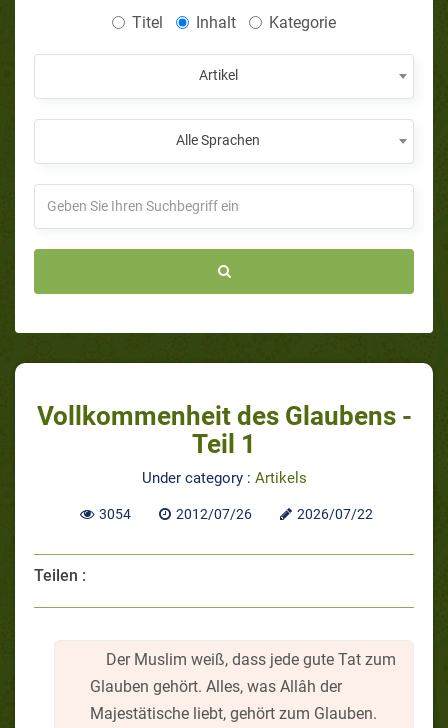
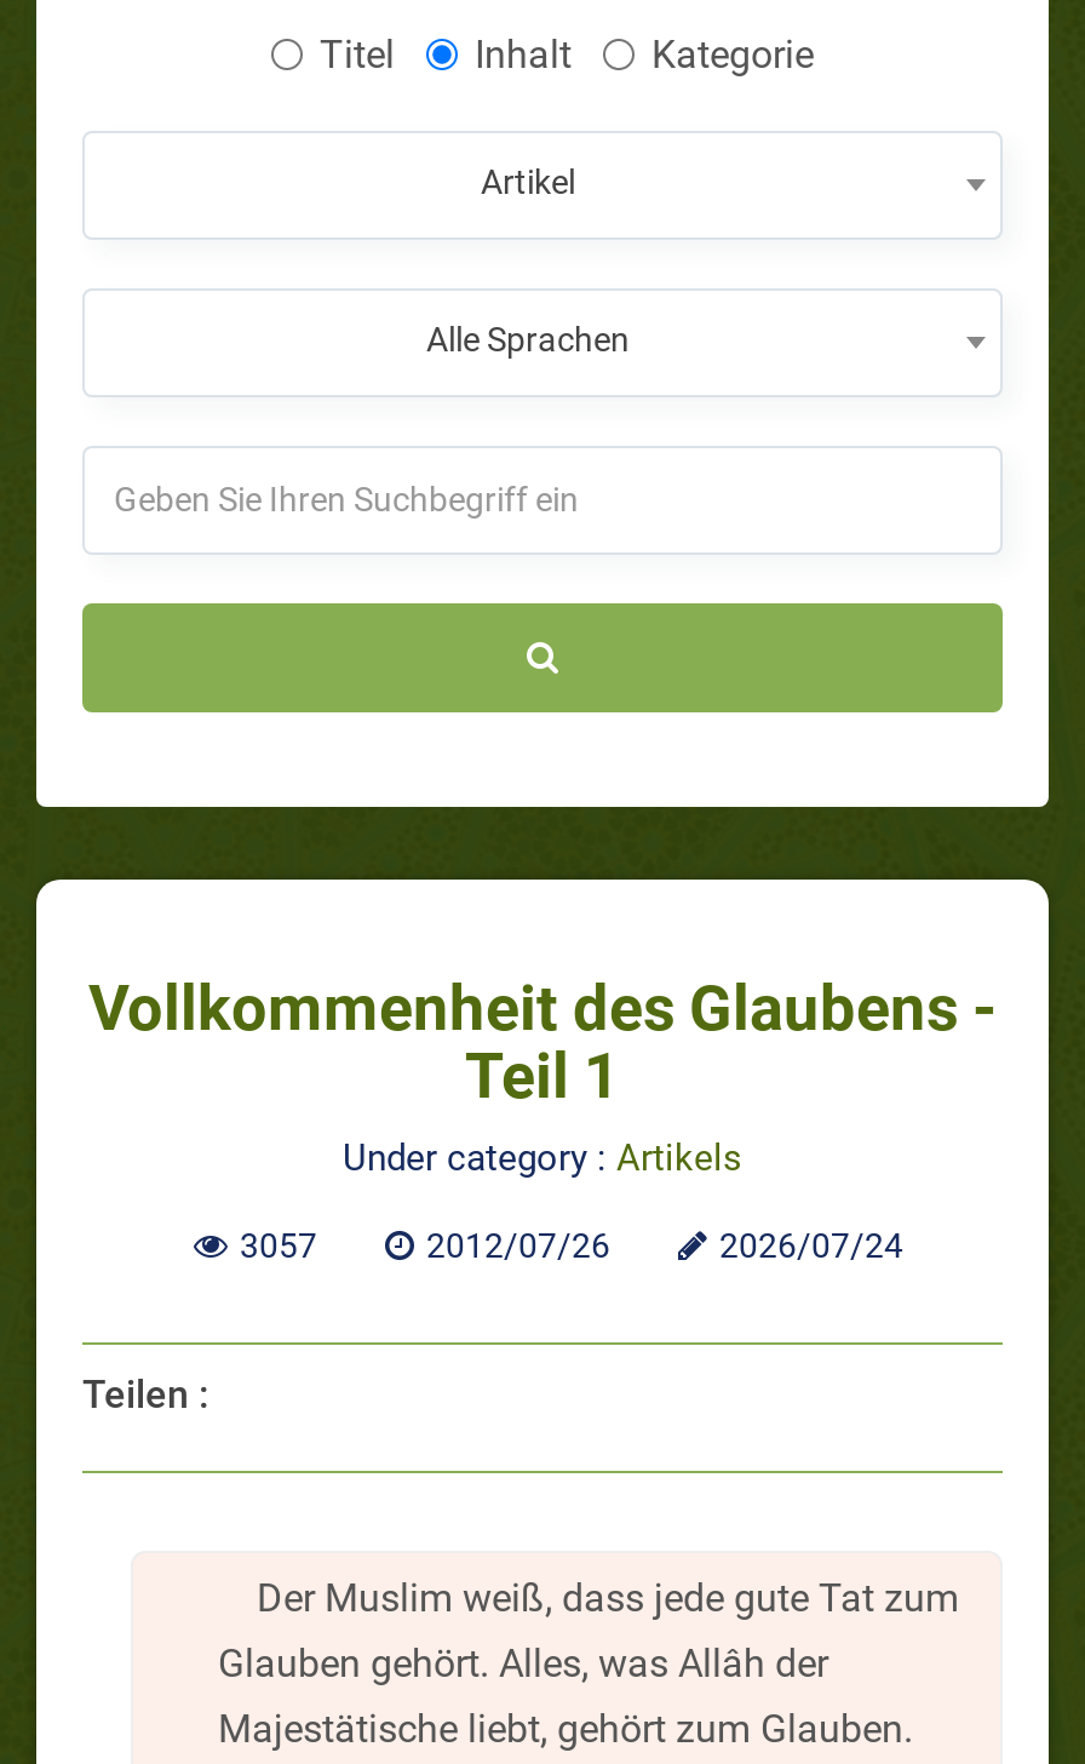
[99,506,131,522] 3054 -> [240,1225,317,1264] 3057
[297,506,373,522] 2026/07/22 -> [719,1225,903,1264] 2026/07/24

